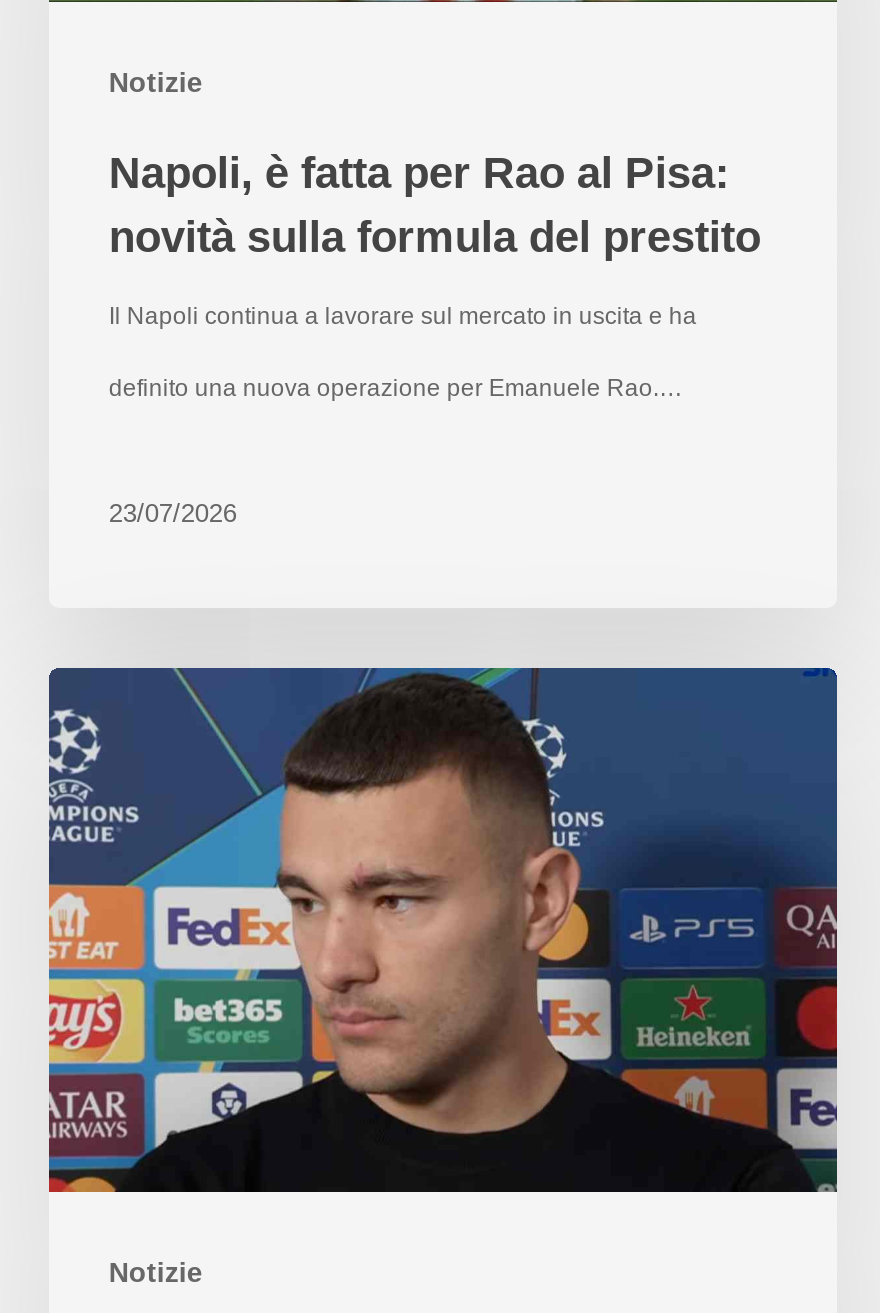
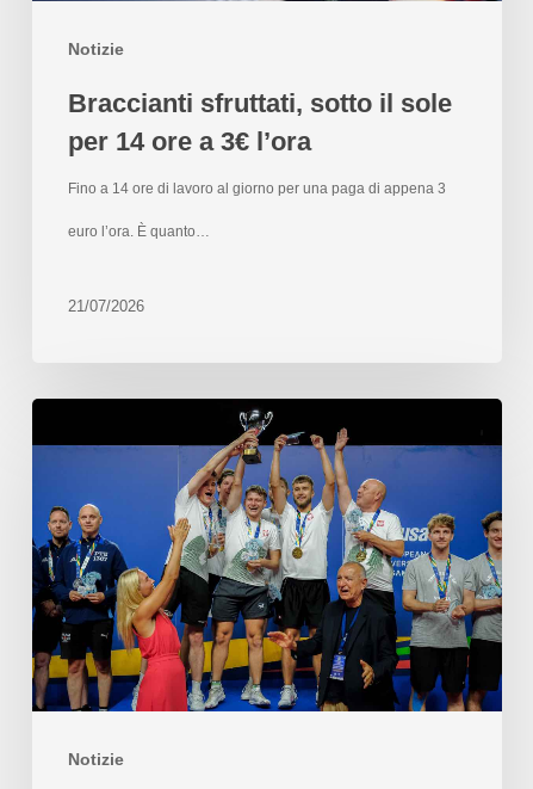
[109,147,761,261] Napoli, è fatta per Rao al Pisa: | novità sulla formula del prestito -> [68,88,452,156] Braccianti sfruttati, sotto il sole | per 14 ore a 3€ l’ora
[109,301,697,329] Il Napoli continua a lavorare sul mercato in uscita e ha -> [68,180,446,196] Fino a 14 ore di lavoro al giorno per una paga di appena 3
[109,373,683,401] definito una nuova operazione per Emanuele Rao.… -> [68,223,210,239] euro l’ora. È quanto…
[109,499,237,529] 23/07/2026 -> [68,298,144,315] 21/07/2026
[47,666,839,1194] [image] -> [31,397,503,713] [image]

